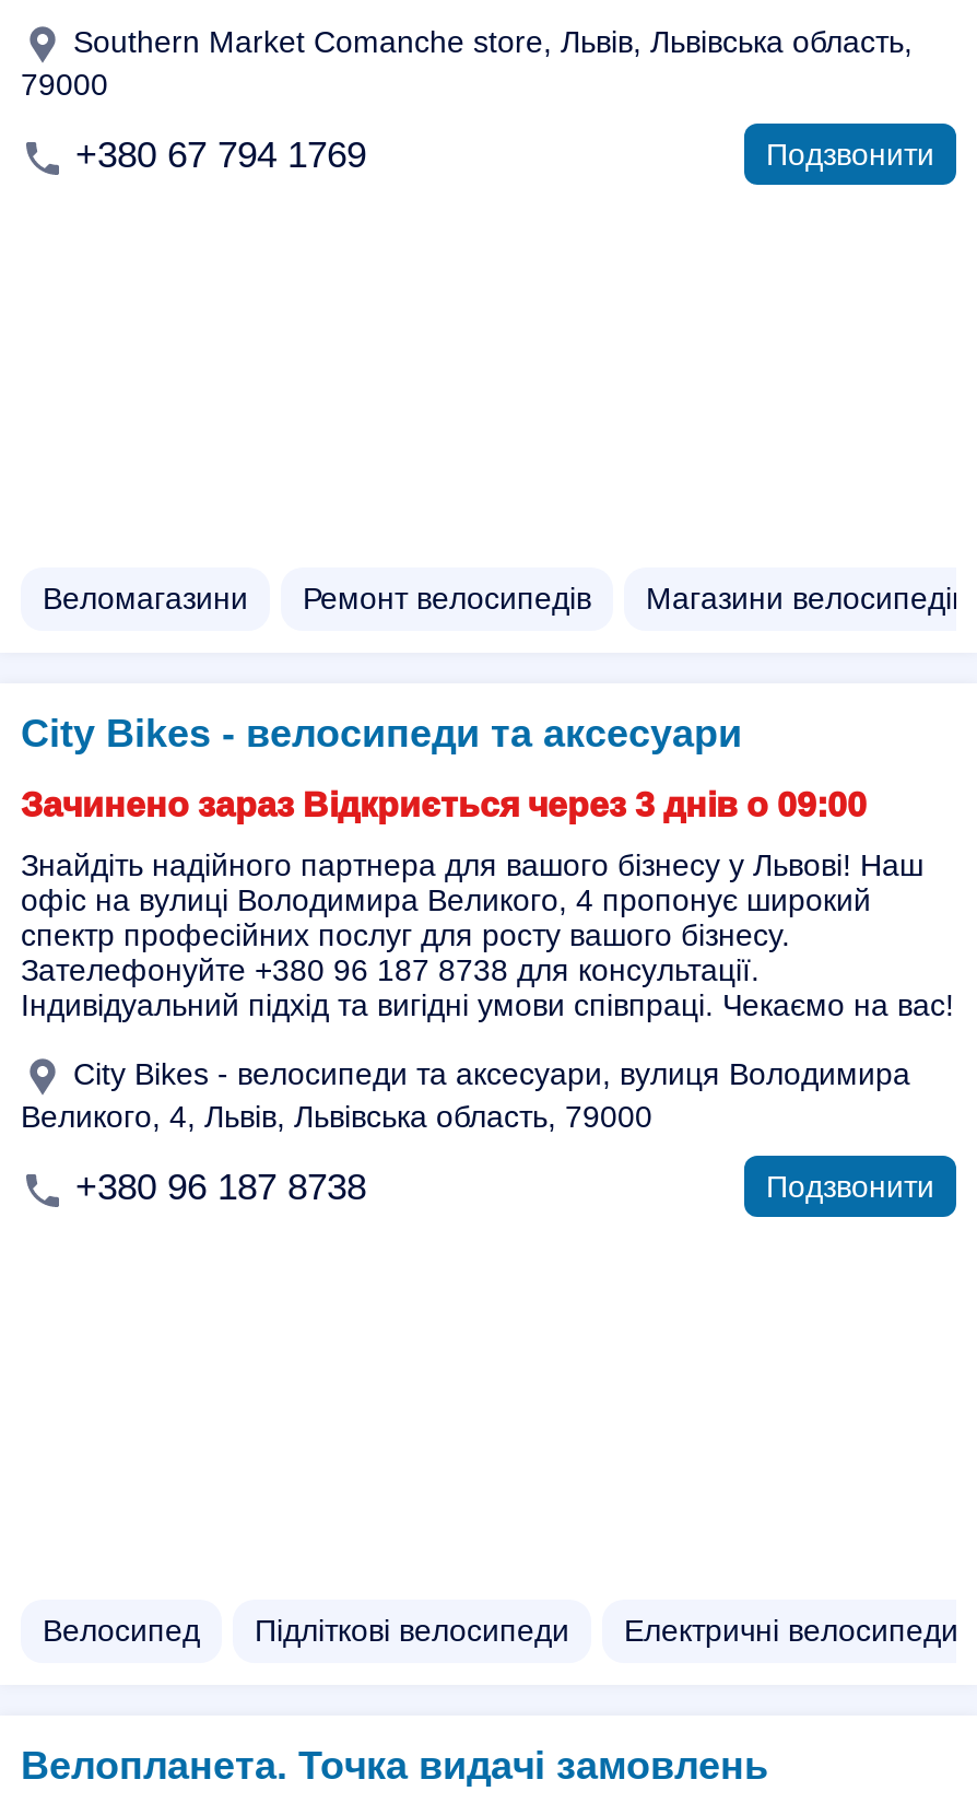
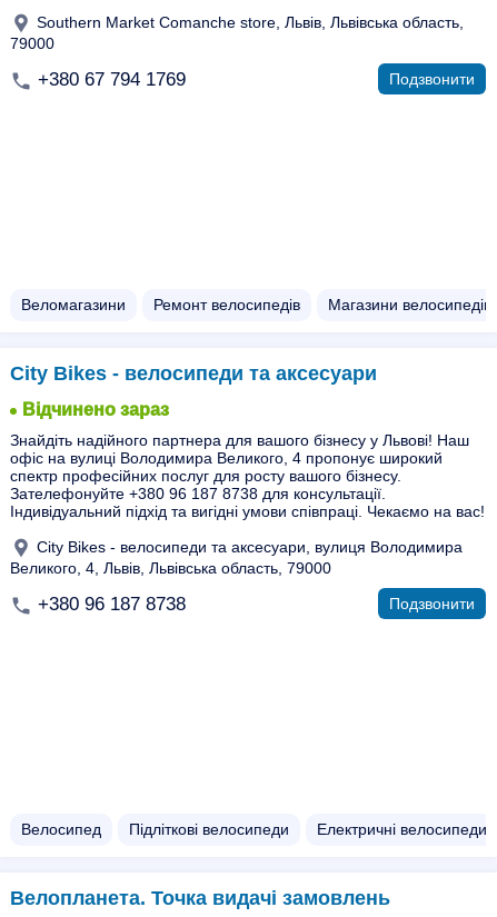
[21,786,867,823] Зачинено зараз Відкриється через 3 днів о 09:00 -> [22,400,169,419] Відчинено зараз

